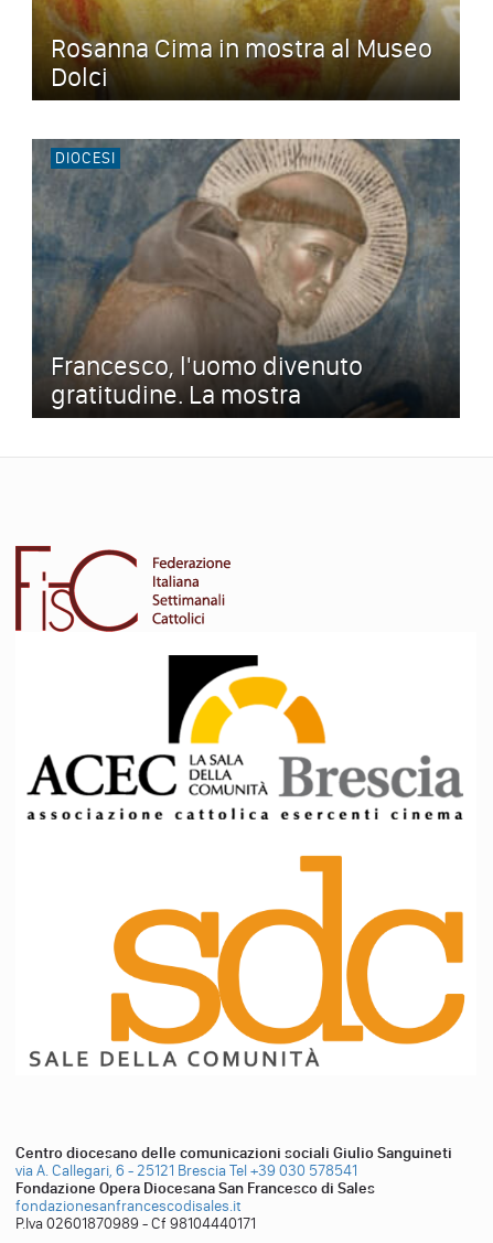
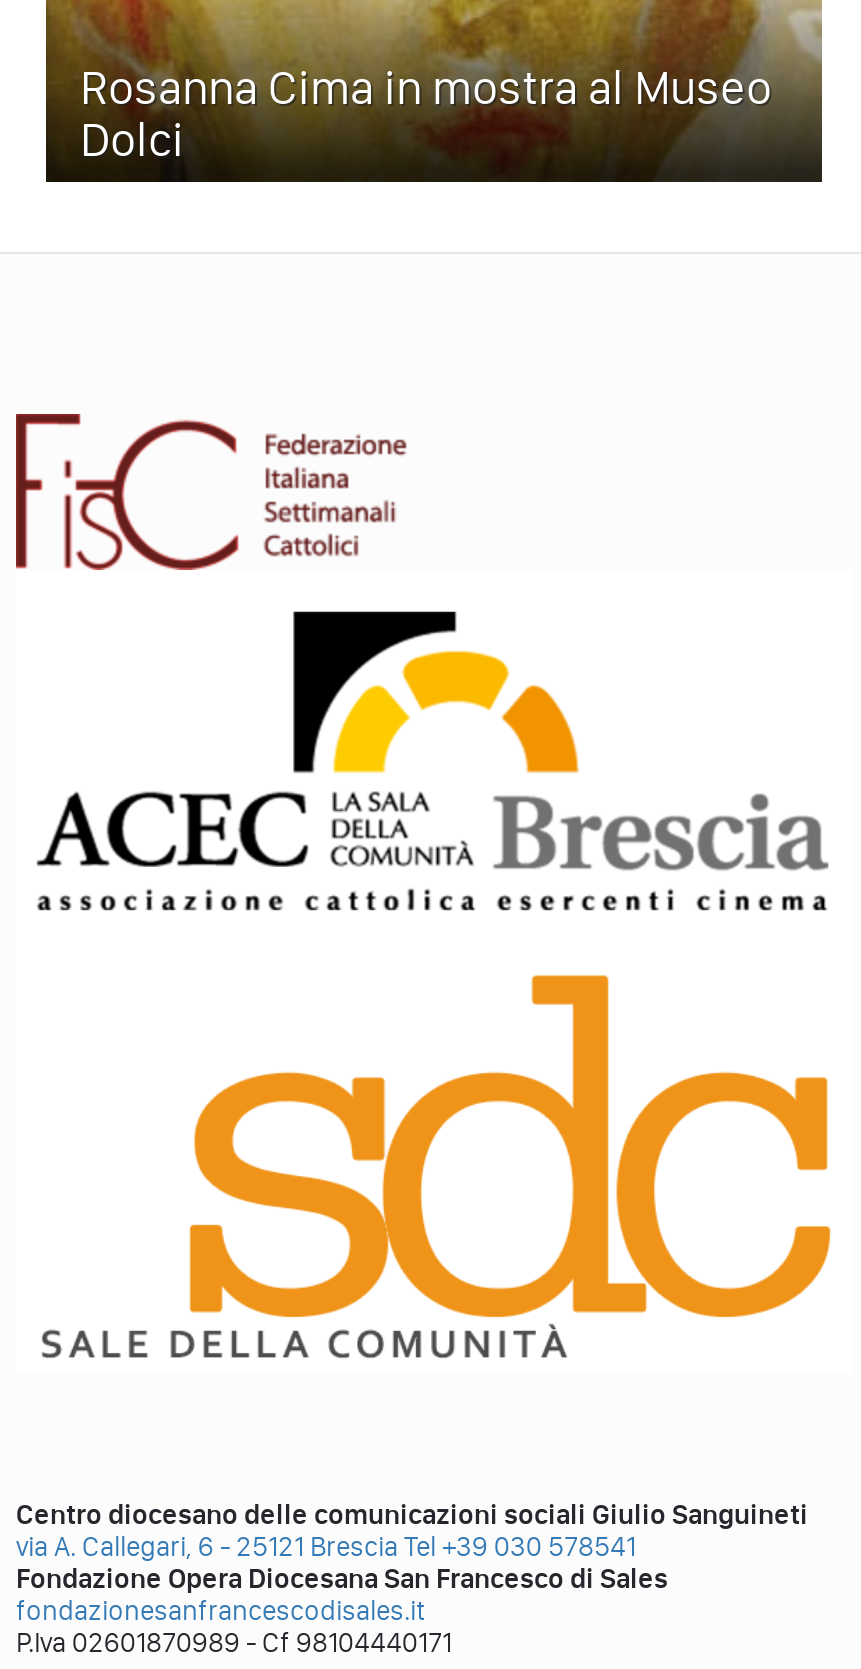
[32,138,461,416] [image] | DIOCESI -> none
[51,349,363,410] Francesco, l'uomo divenuto | gratitudine. La mostra -> none

